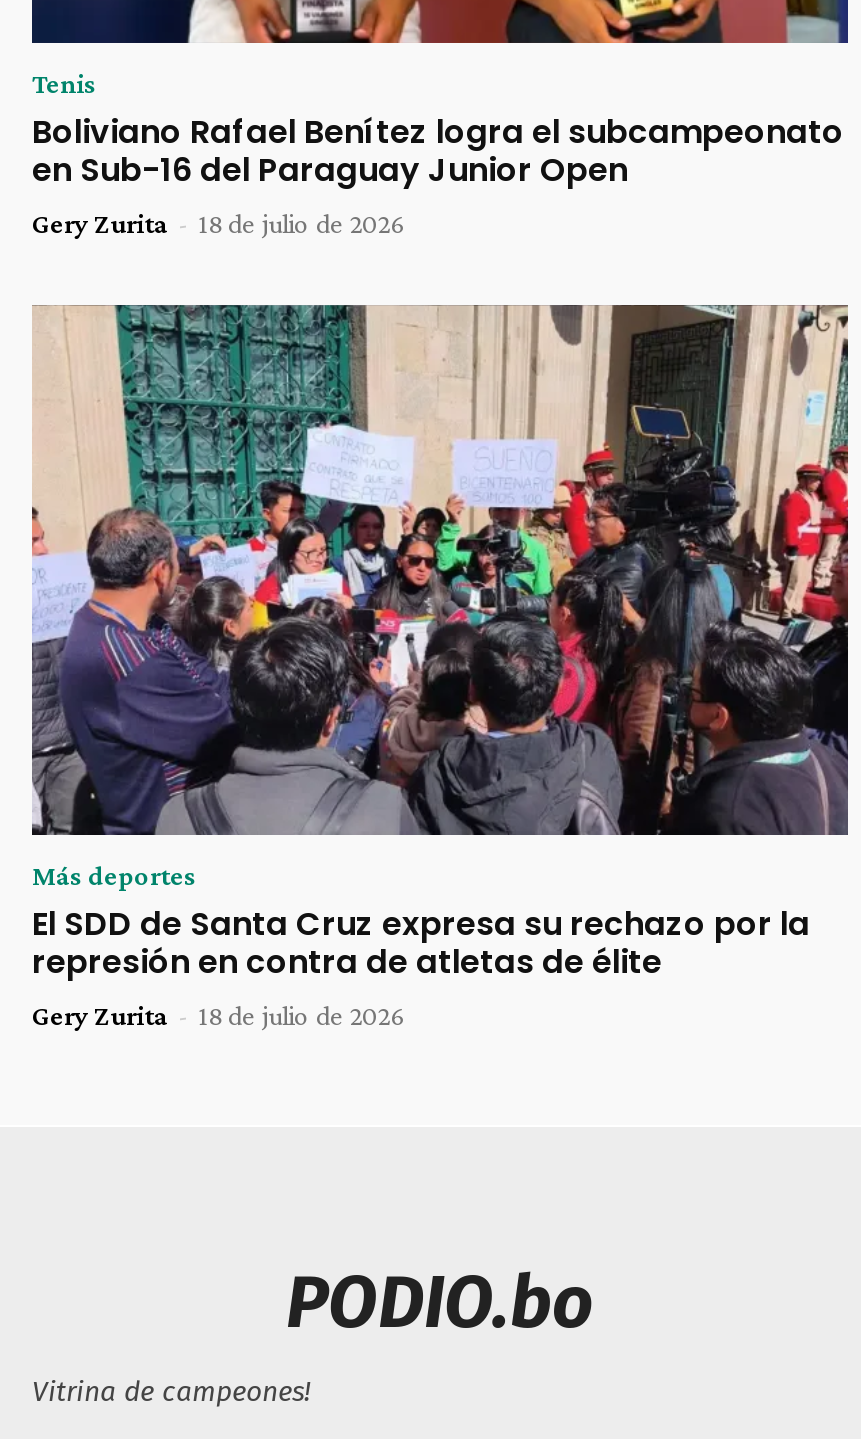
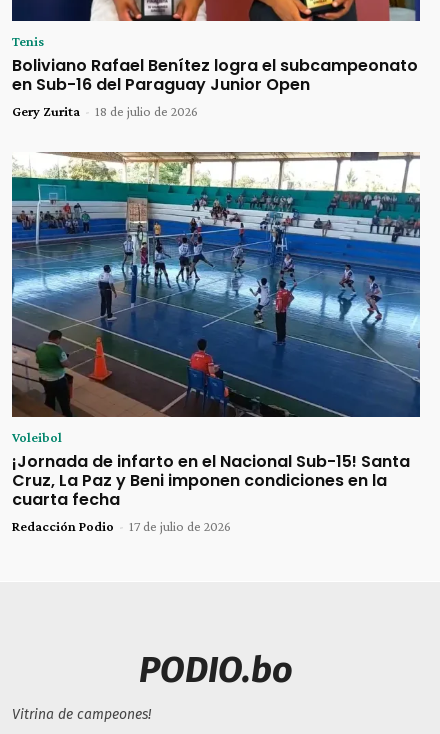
[30,304,850,1031] [image] | Más deportes | El SDD de Santa Cruz expresa su rechazo por la | represión en contra de atletas de élite | Gery Zurita - 18 de julio de 2026 -> [11,151,421,534] [image] | Voleibol | ¡Jornada de infarto en el Nacional Sub-15! Santa | Cruz, La Paz y Beni imponen condiciones en la | cuarta fecha | Redacción Podio - 17 de julio de 2026

